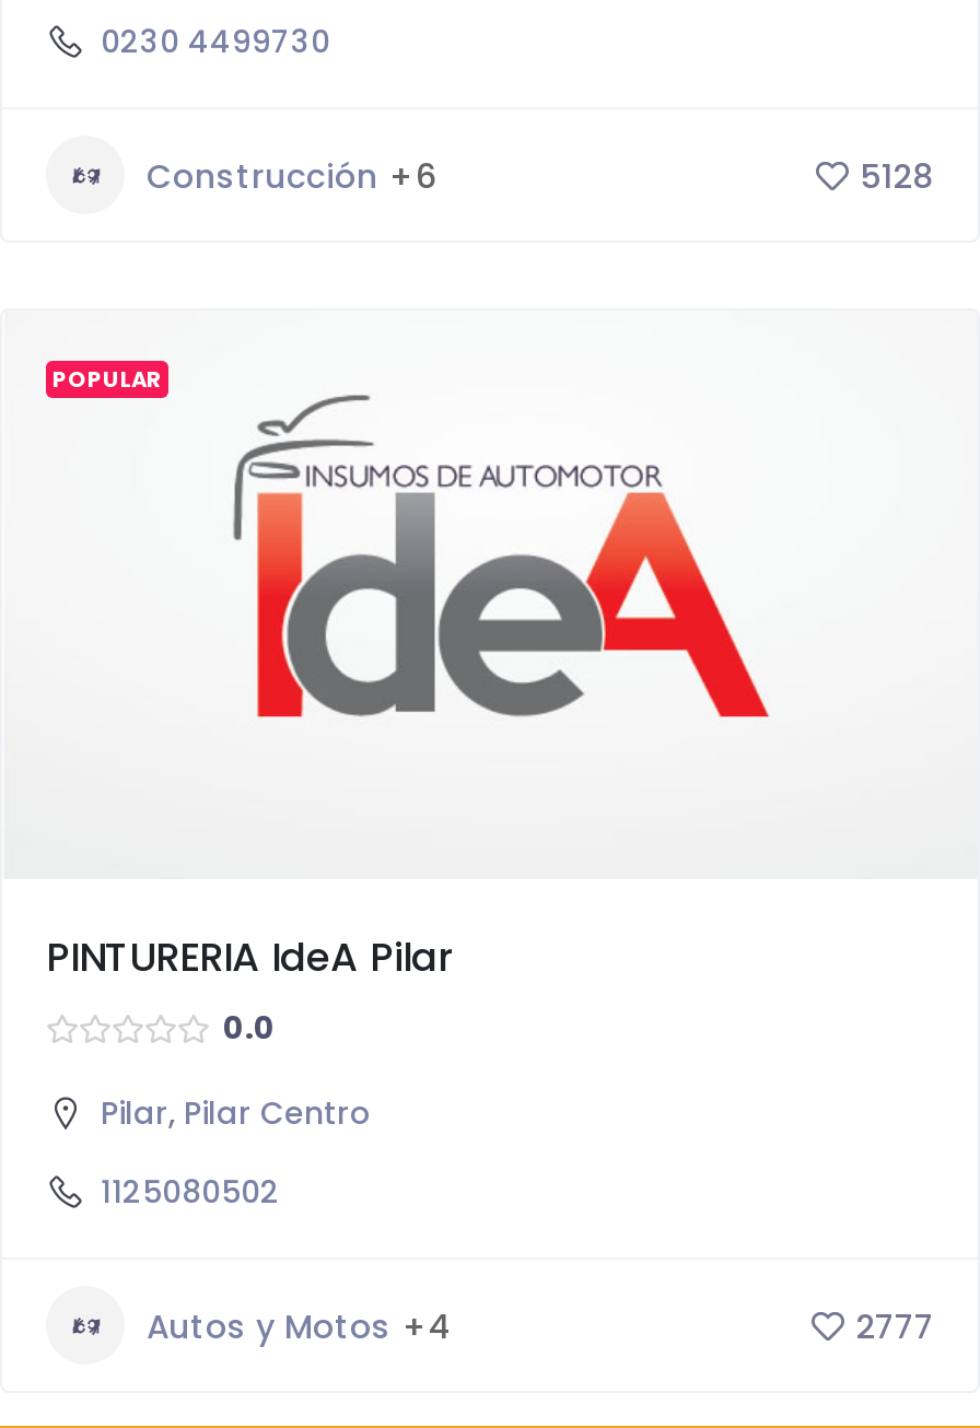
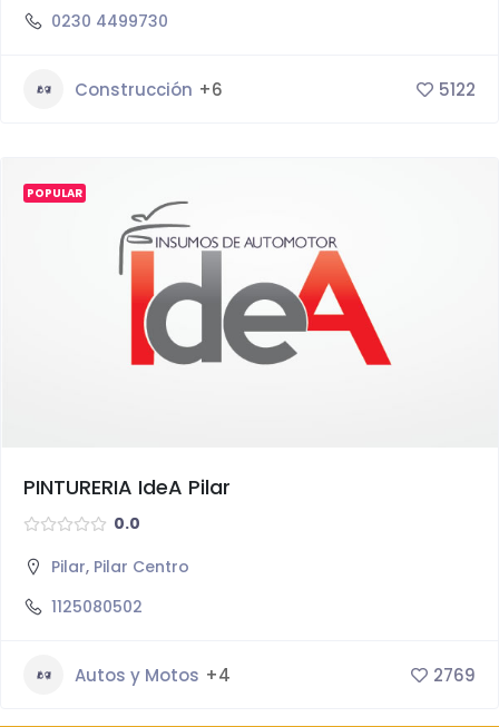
[860,152,934,198] 5128 -> [439,77,476,101] 5122
[855,1302,934,1348] 2777 -> [433,663,476,686] 2769

